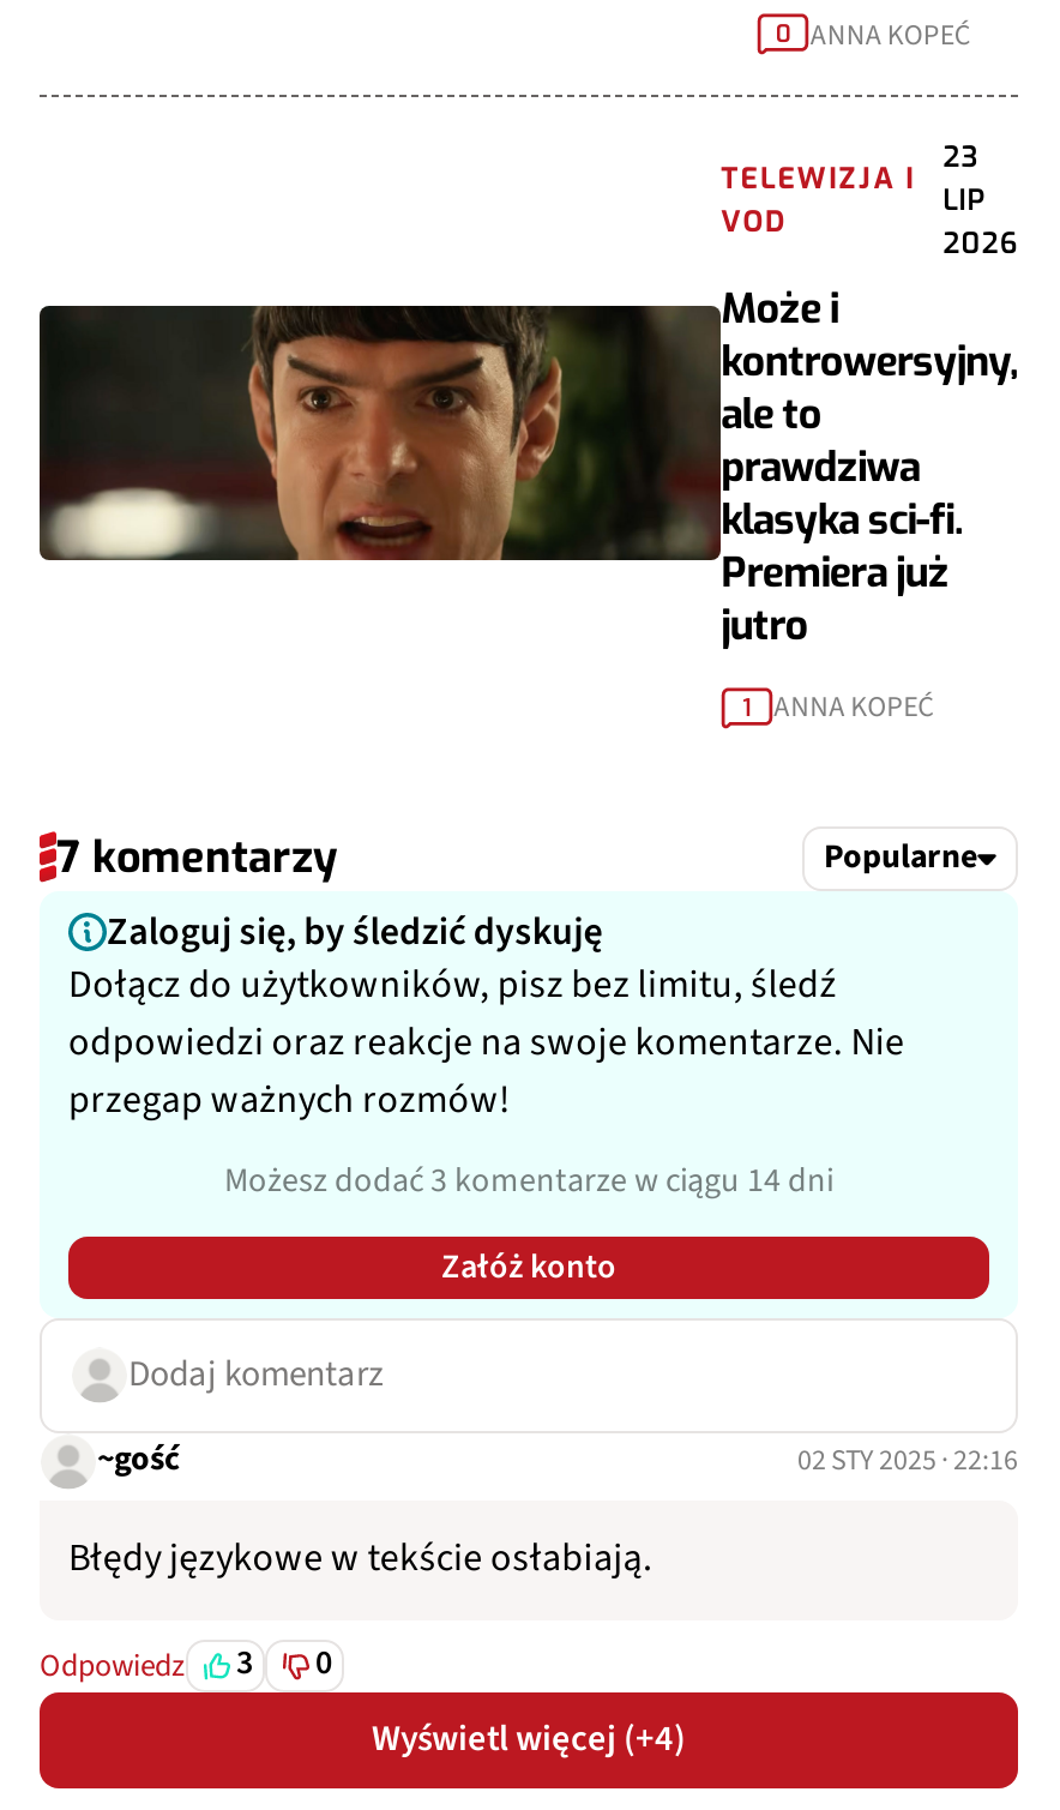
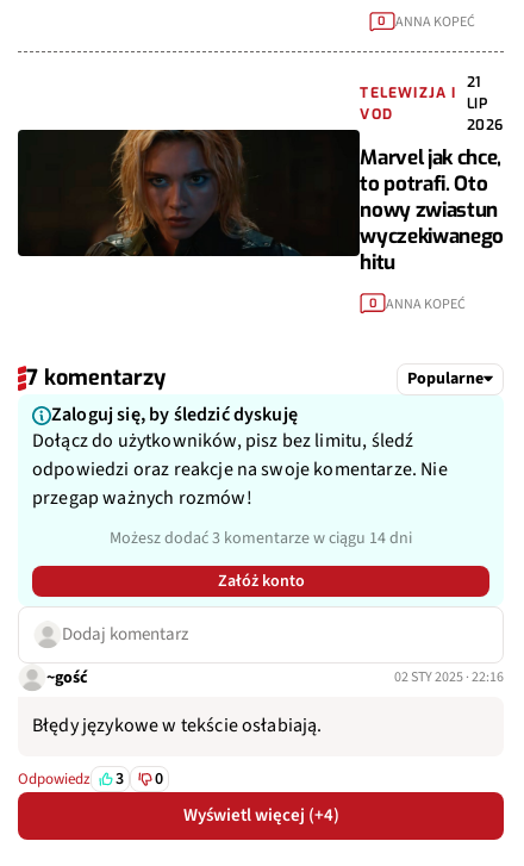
[943,138,979,176] 23 -> [466,73,481,92] 21
[40,282,1018,654] [image] | Może i | kontrowersyjny, | ale to | prawdziwa | klasyka sci-fi. | Premiera już | jutro -> [18,129,504,277] [image] | Marvel jak chce, | to potrafi. Oto | nowy zwiastun | wyczekiwanego | hitu
[742,688,934,729] 1 | ANNA KOPEĆ -> [369,294,466,314] 0 ANNA KOPEĆ

